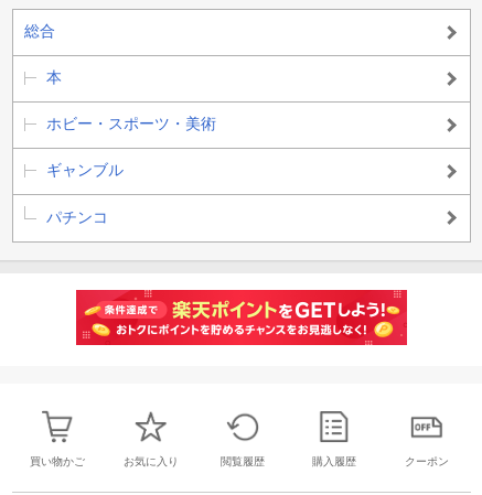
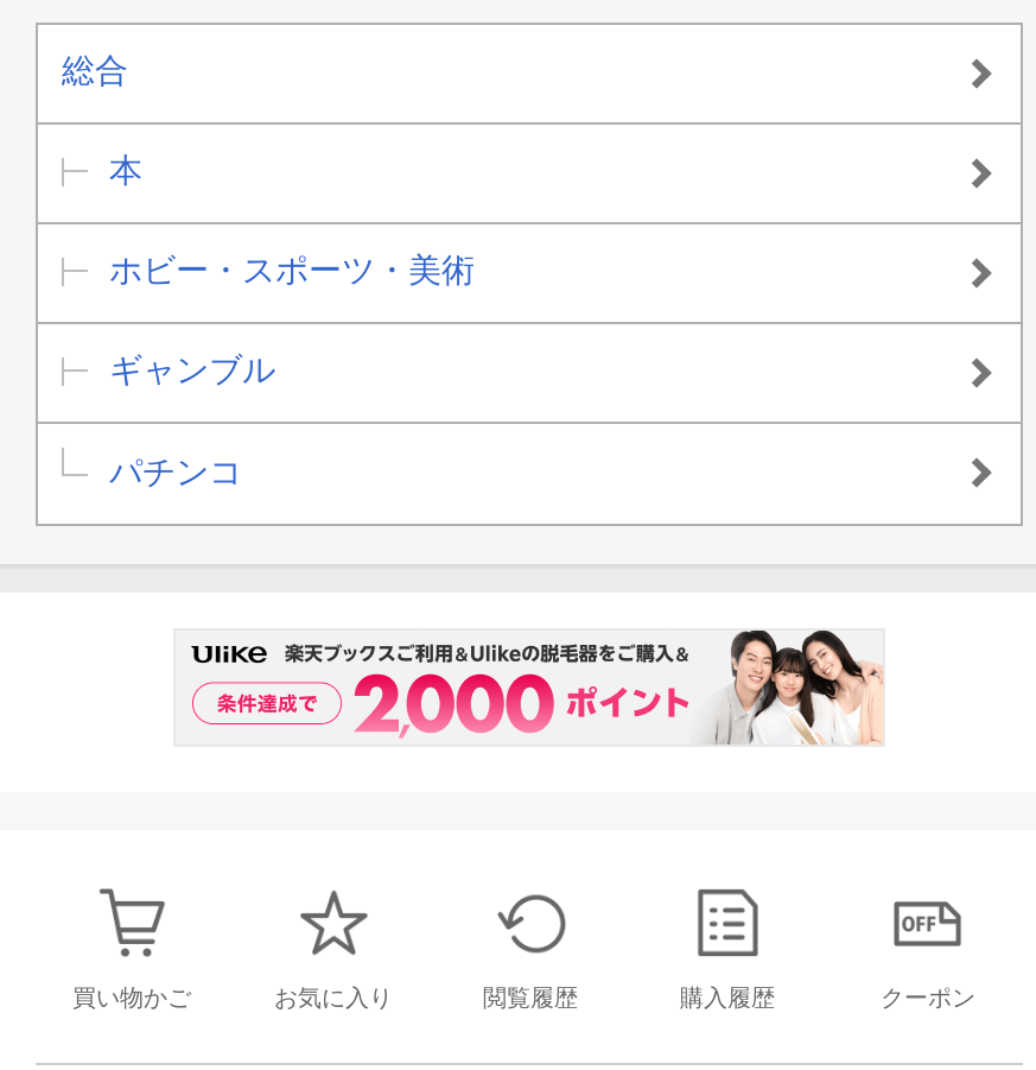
[75,289,408,346] [image] -> [173,628,885,747] [image]

